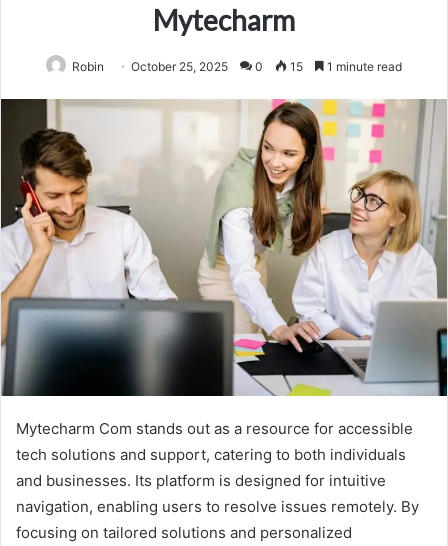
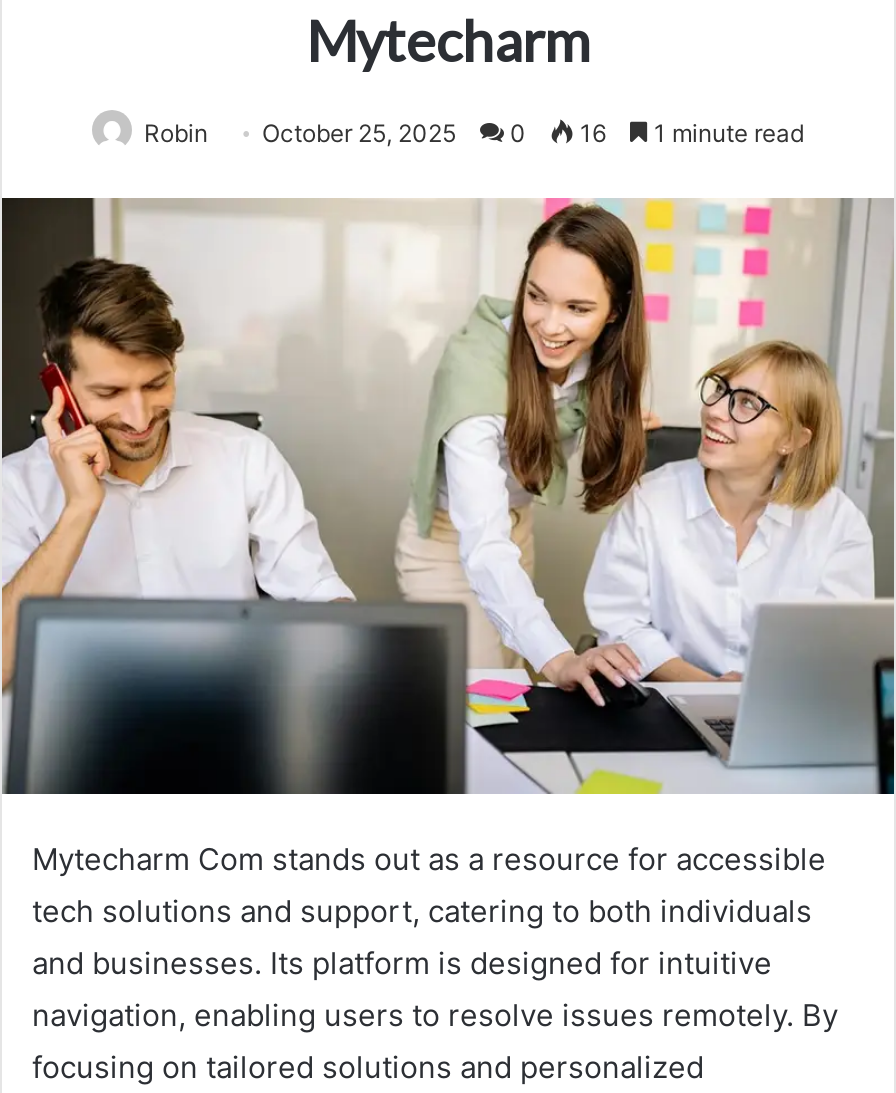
[72,59,402,74] Robin October 25, 2025 0 15 1 minute read -> [144,118,804,148] Robin October 25, 2025 0 16 1 minute read

